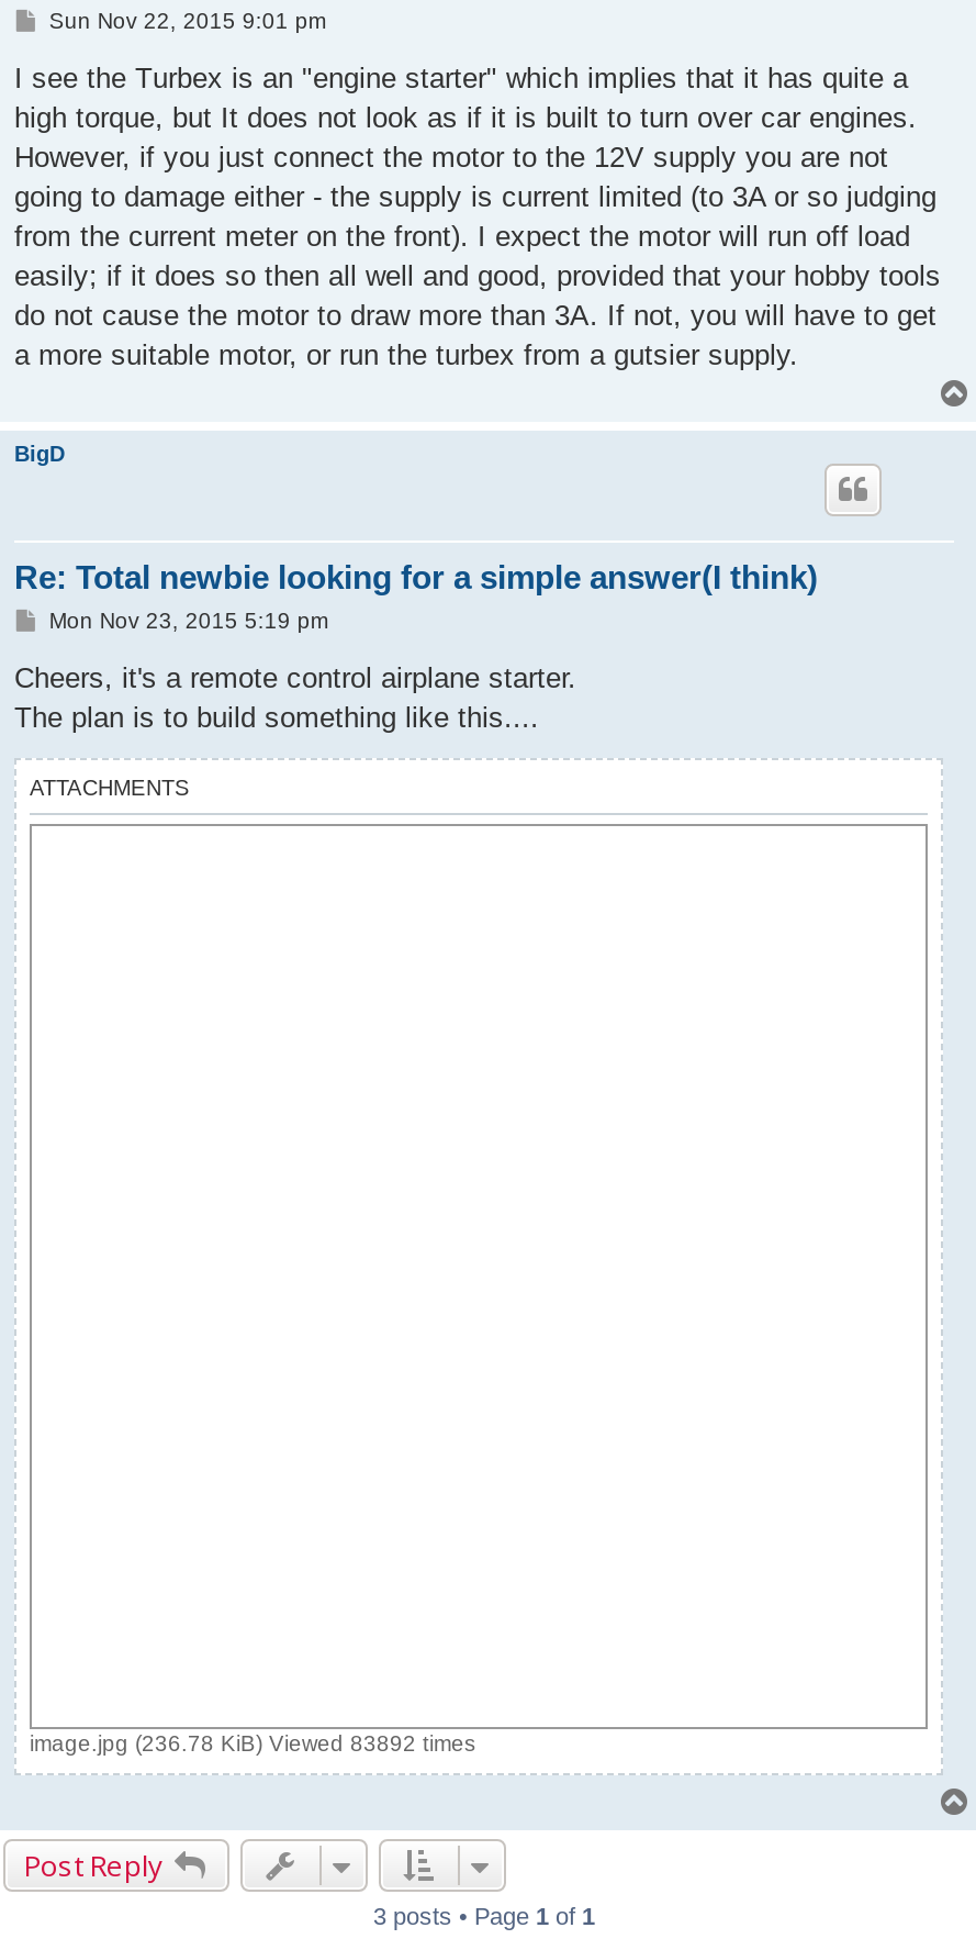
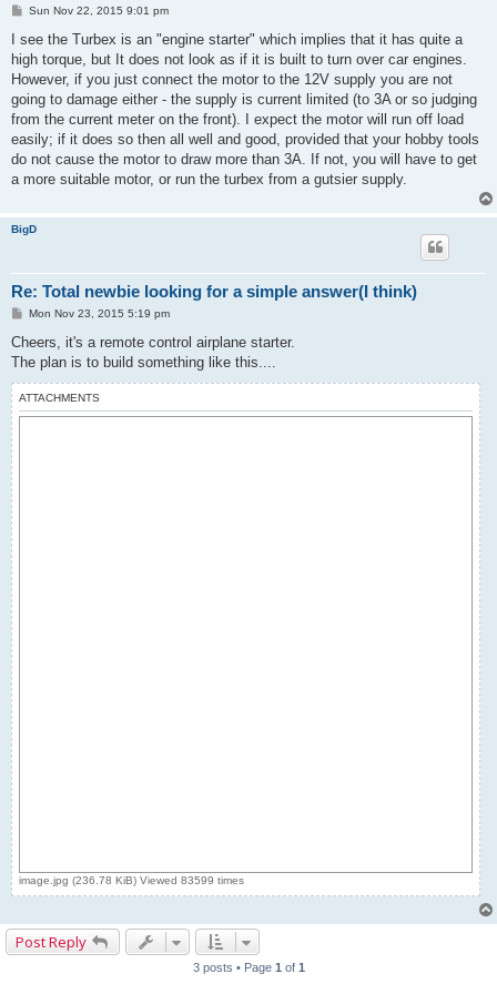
[30,1732,475,1756] image.jpg (236.78 KiB) Viewed 83892 times -> [19,874,244,887] image.jpg (236.78 KiB) Viewed 83599 times

